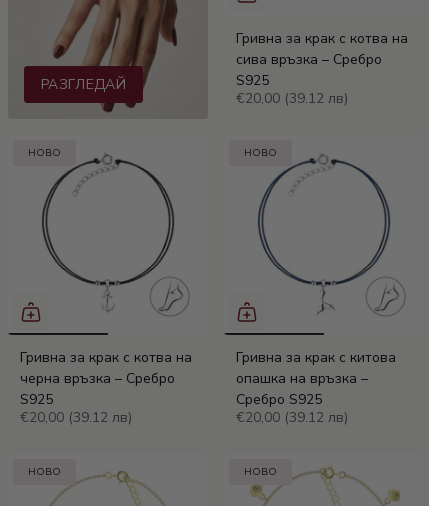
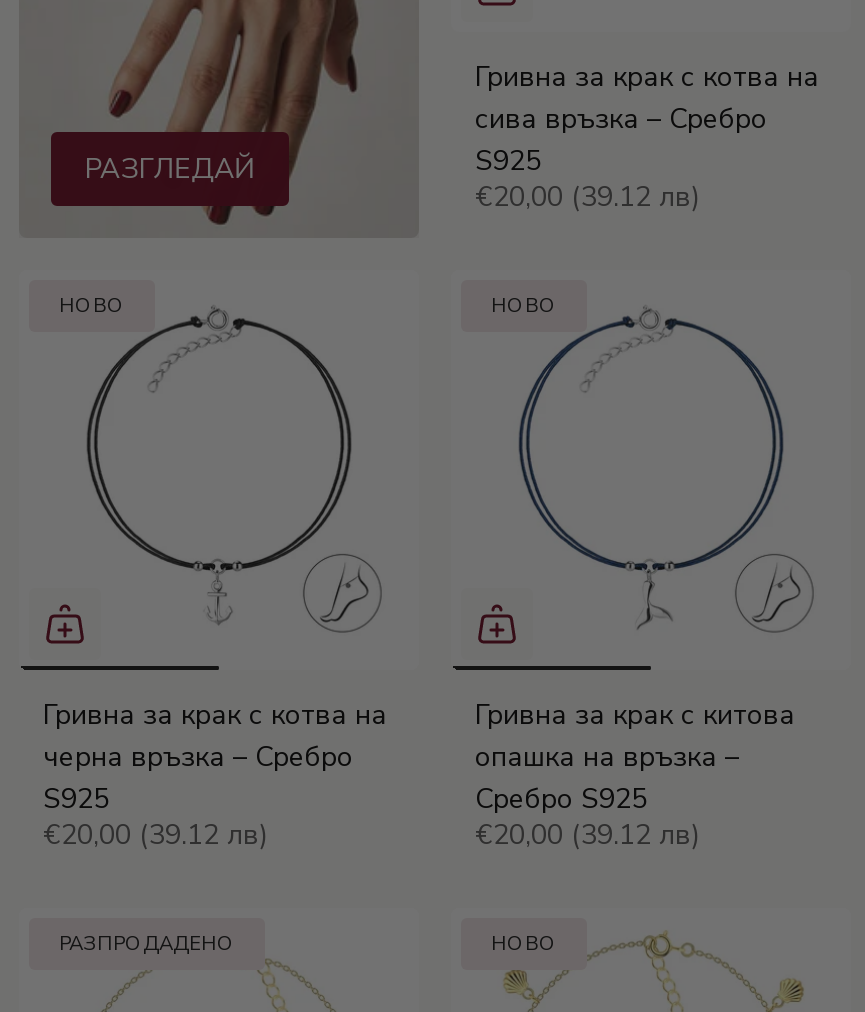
[28,465,61,479] НОВО -> [59,930,235,958] РАЗПРОДАДЕНО

